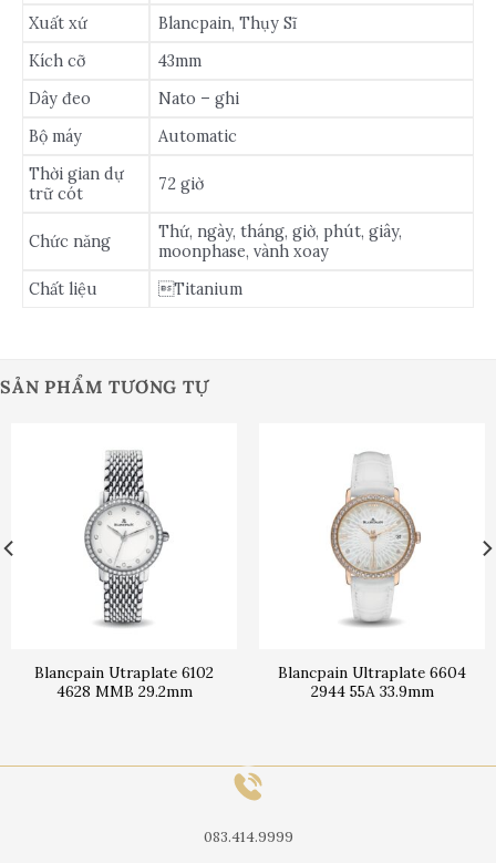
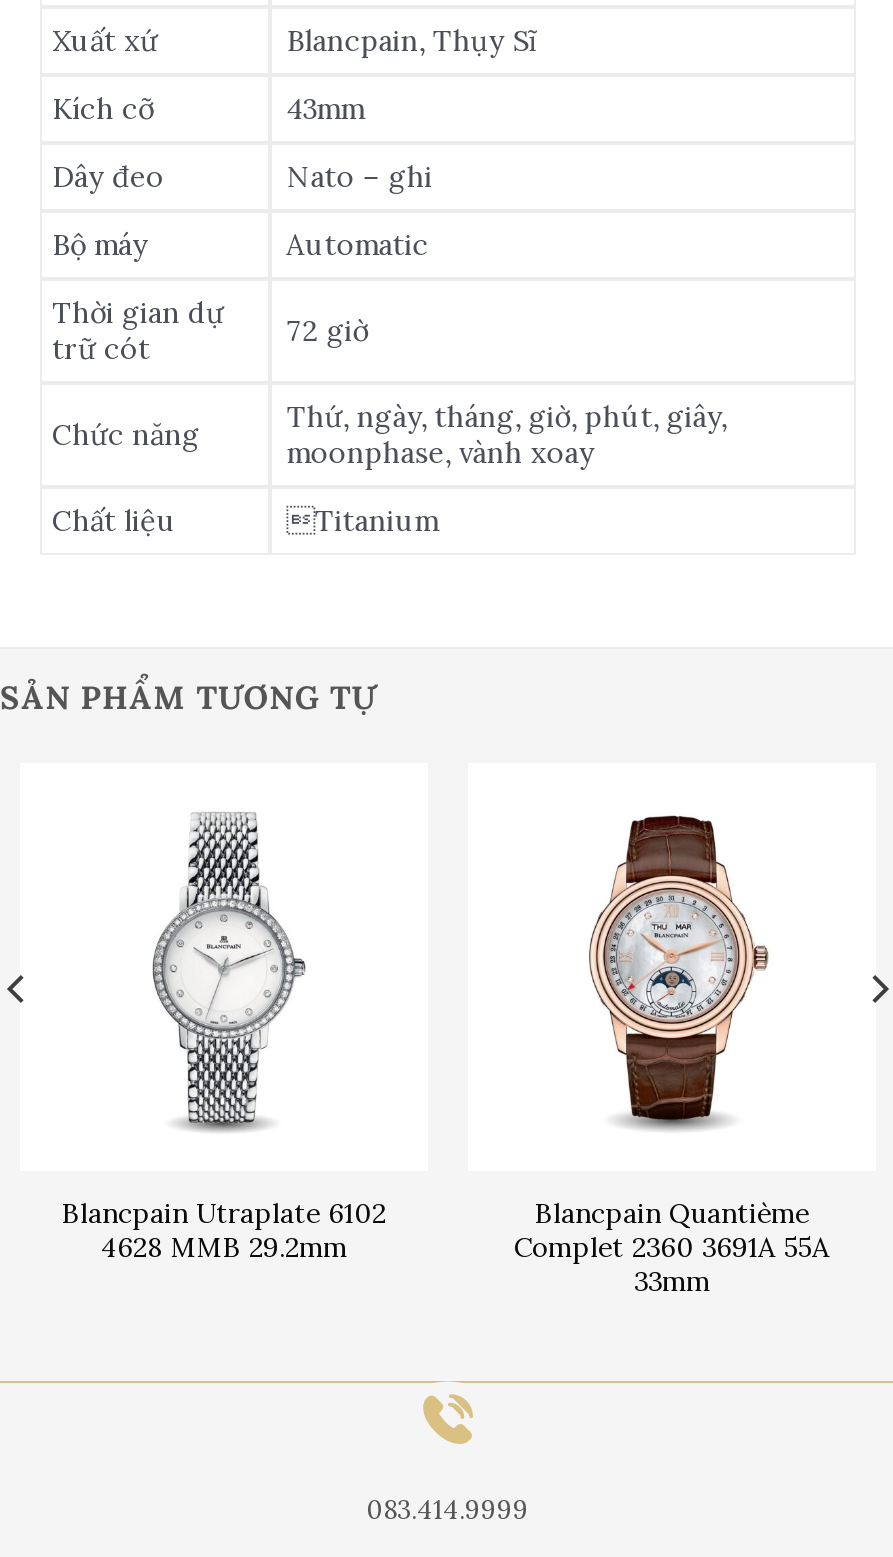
[278,452,466,701] [image] | Blancpain Ultraplate 6604 | 2944 55A 33.9mm -> [514,815,830,1298] [image] | Blancpain Quantième | Complet 2360 3691A 55A | 33mm

